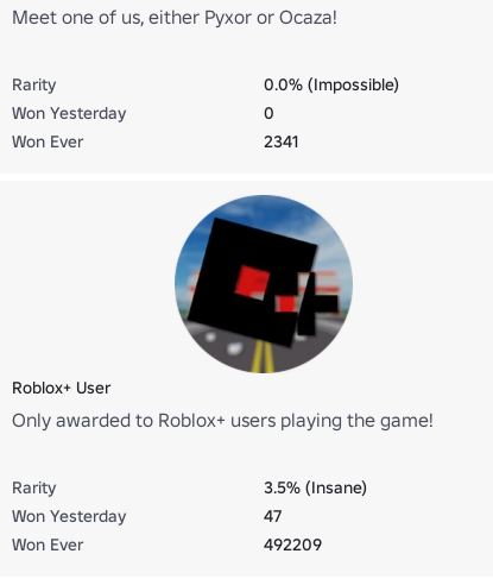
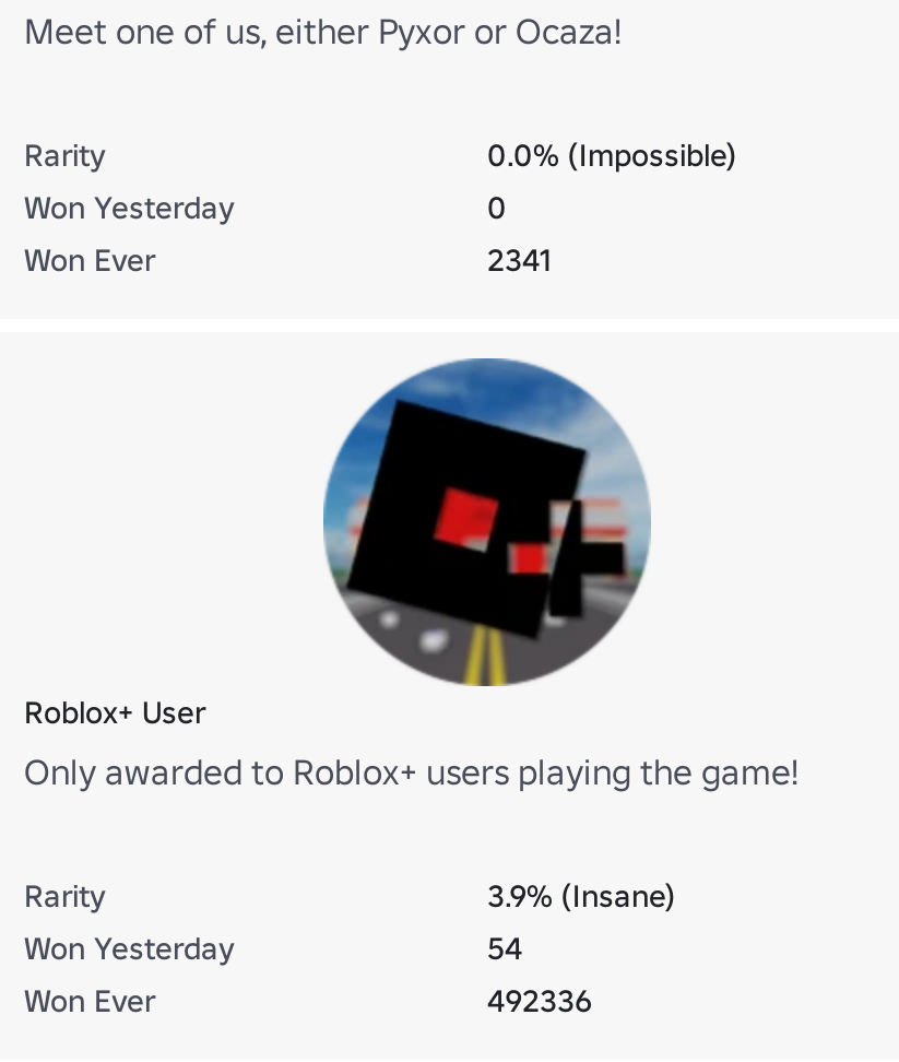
[264,477,367,499] 3.5% (Insane) -> [487,877,675,916] 3.9% (Insane)
[264,506,282,527] 47 -> [487,929,522,969] 54
[264,534,322,556] 492209 -> [487,982,592,1021] 492336

